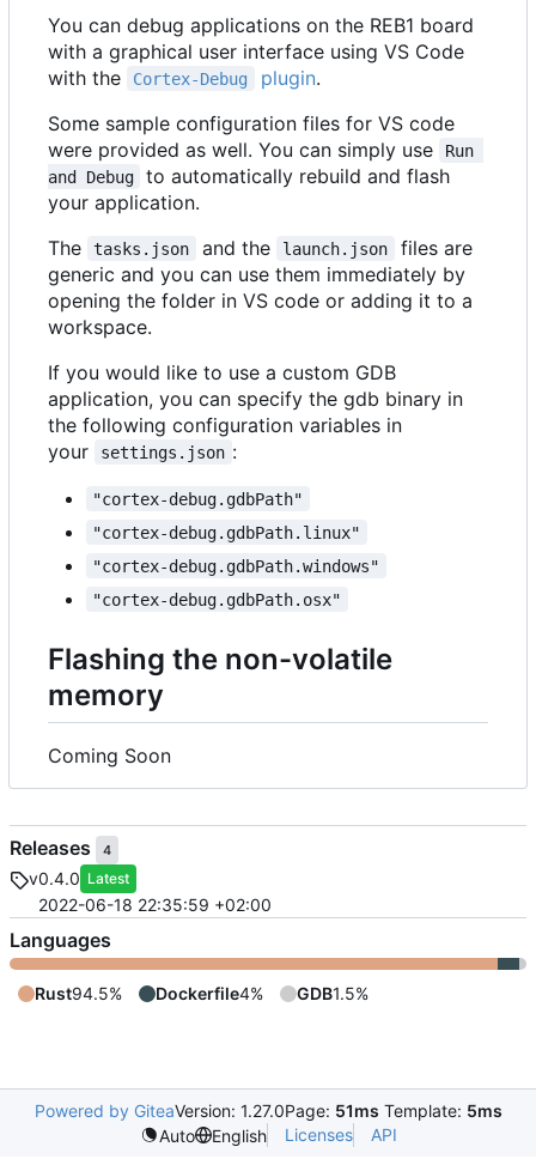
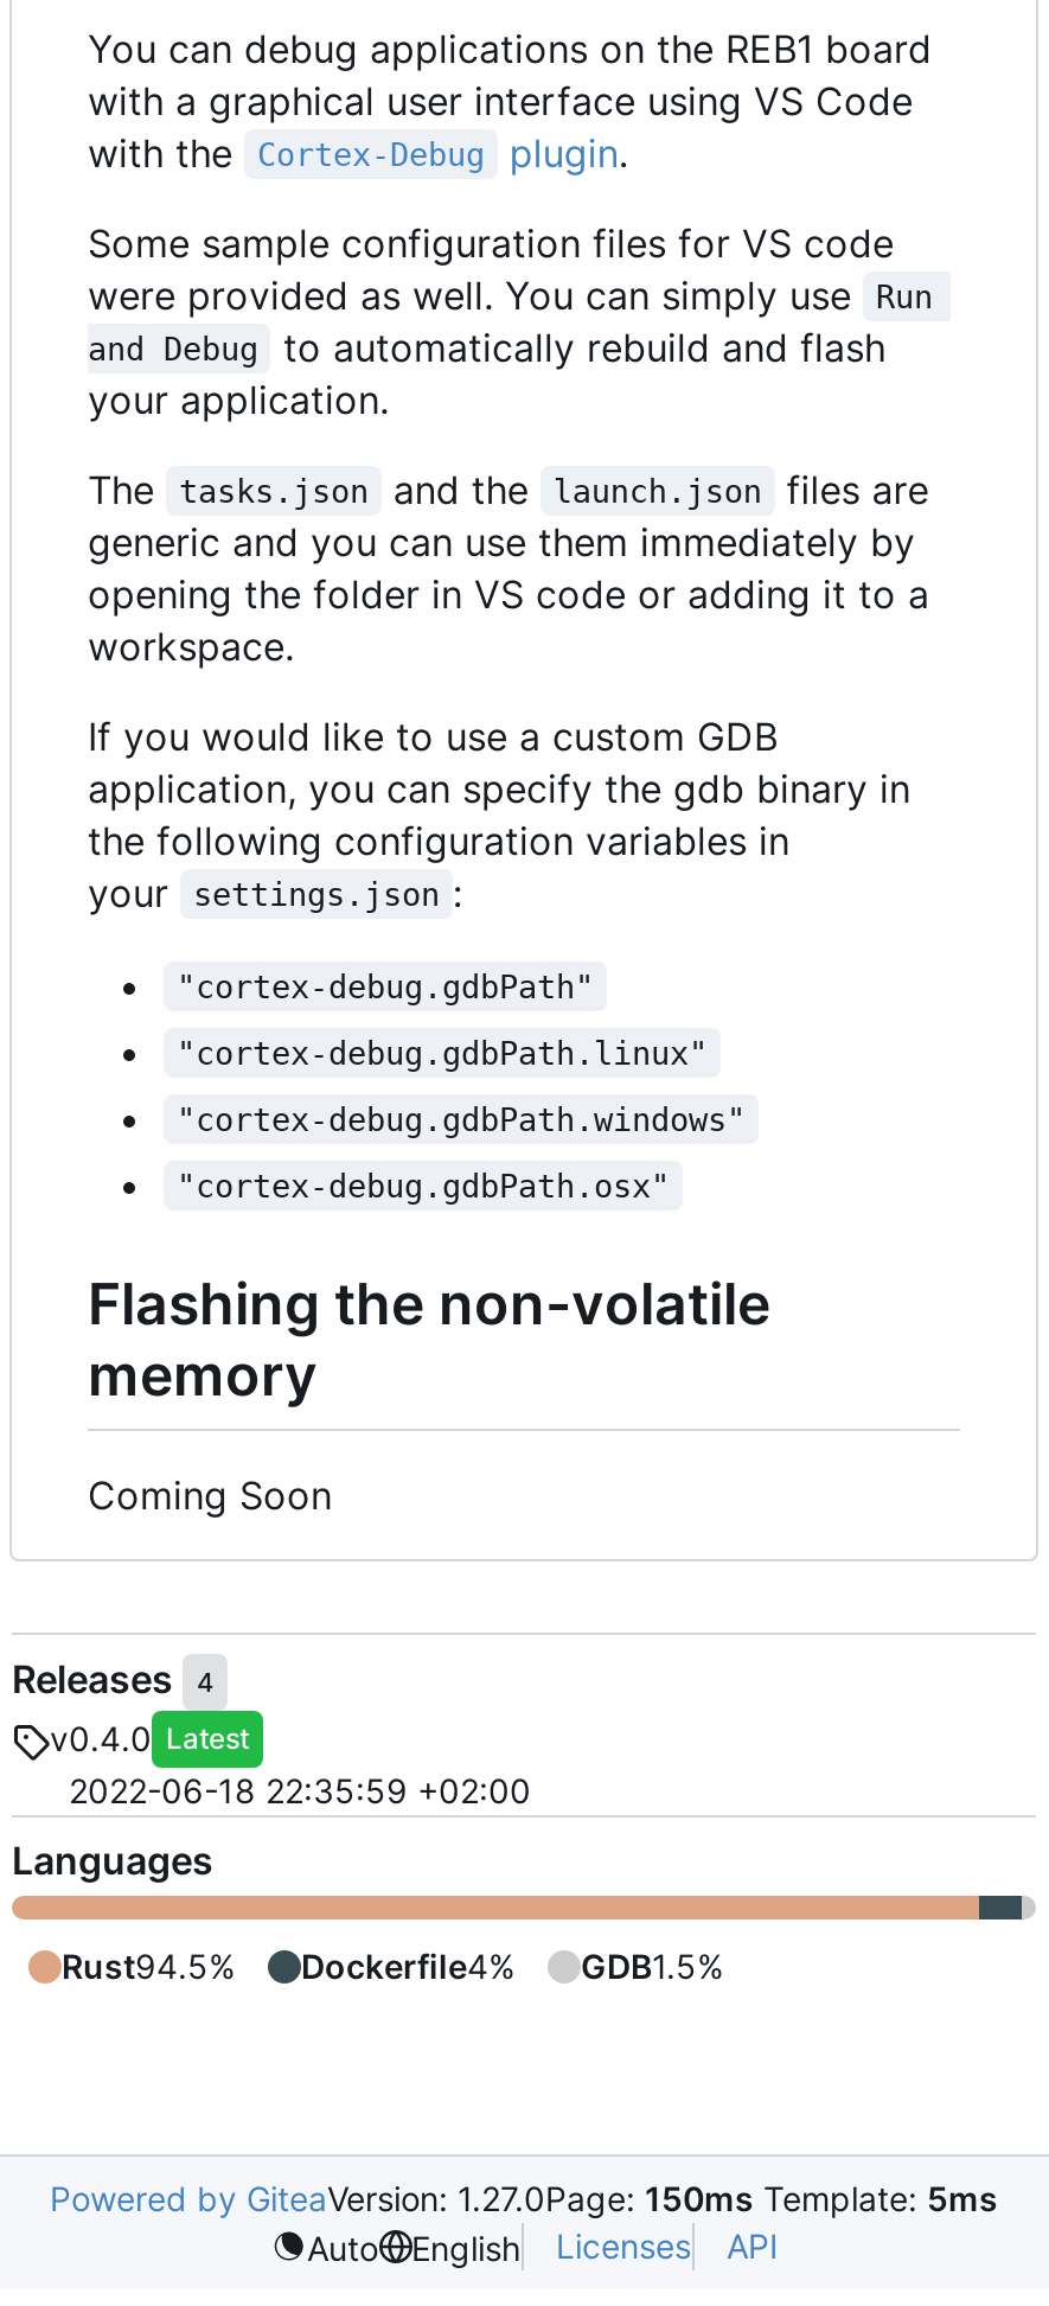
[34,1100,502,1121] Powered by GiteaVersion: 1.27.0Page: 51ms Template: 5ms -> [50,2178,998,2218] Powered by GiteaVersion: 1.27.0Page: 150ms Template: 5ms

